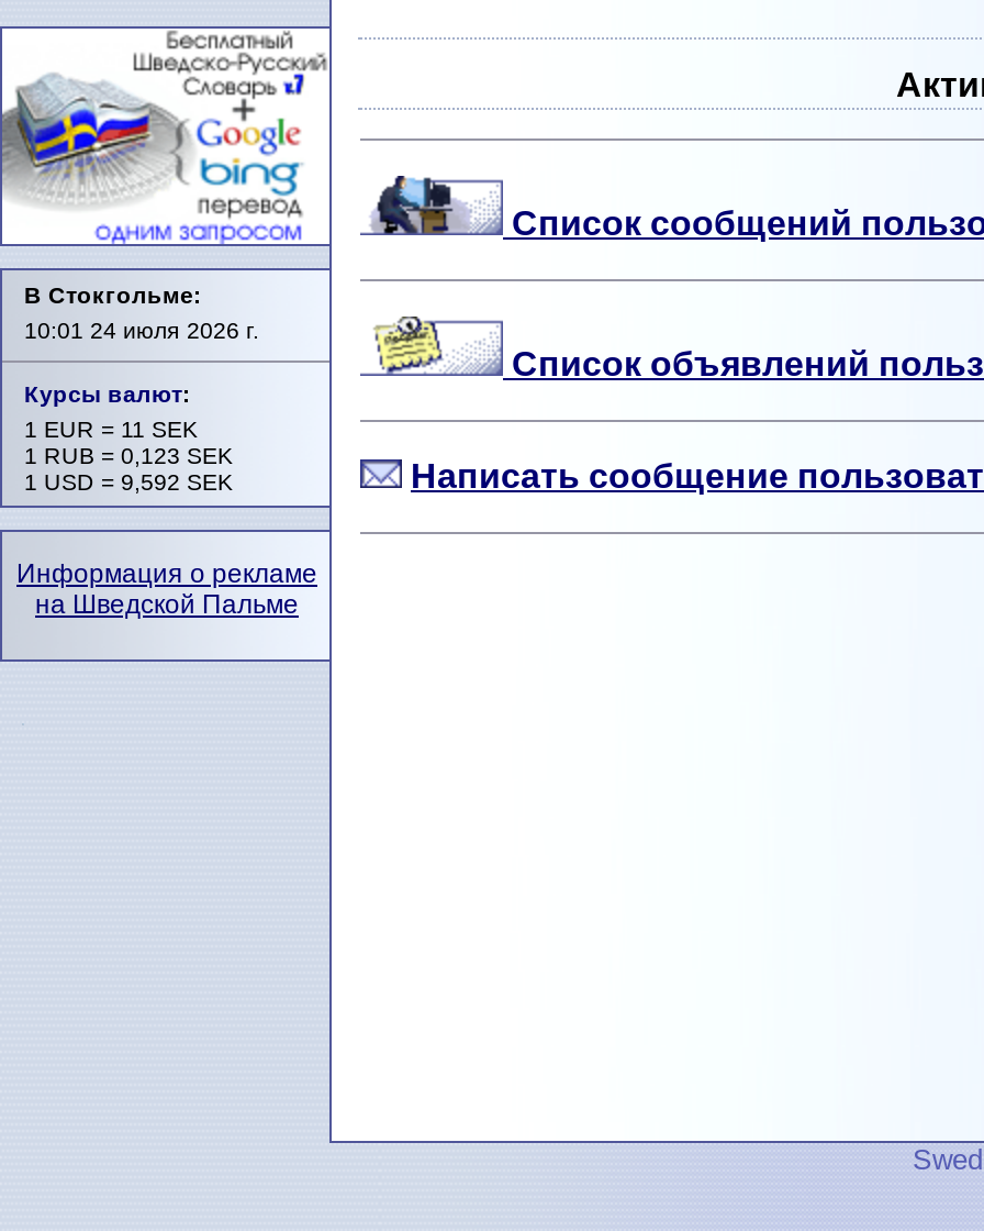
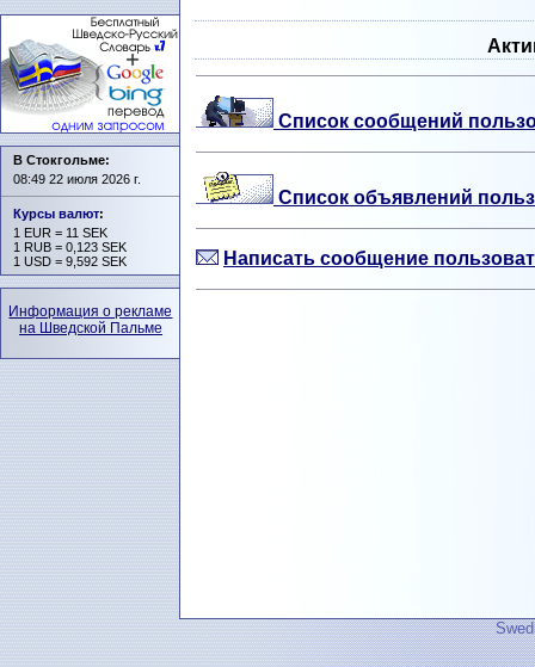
[24,317,259,343] 10:01 24 июля 2026 г. -> [13,172,141,186] 08:49 22 июля 2026 г.

